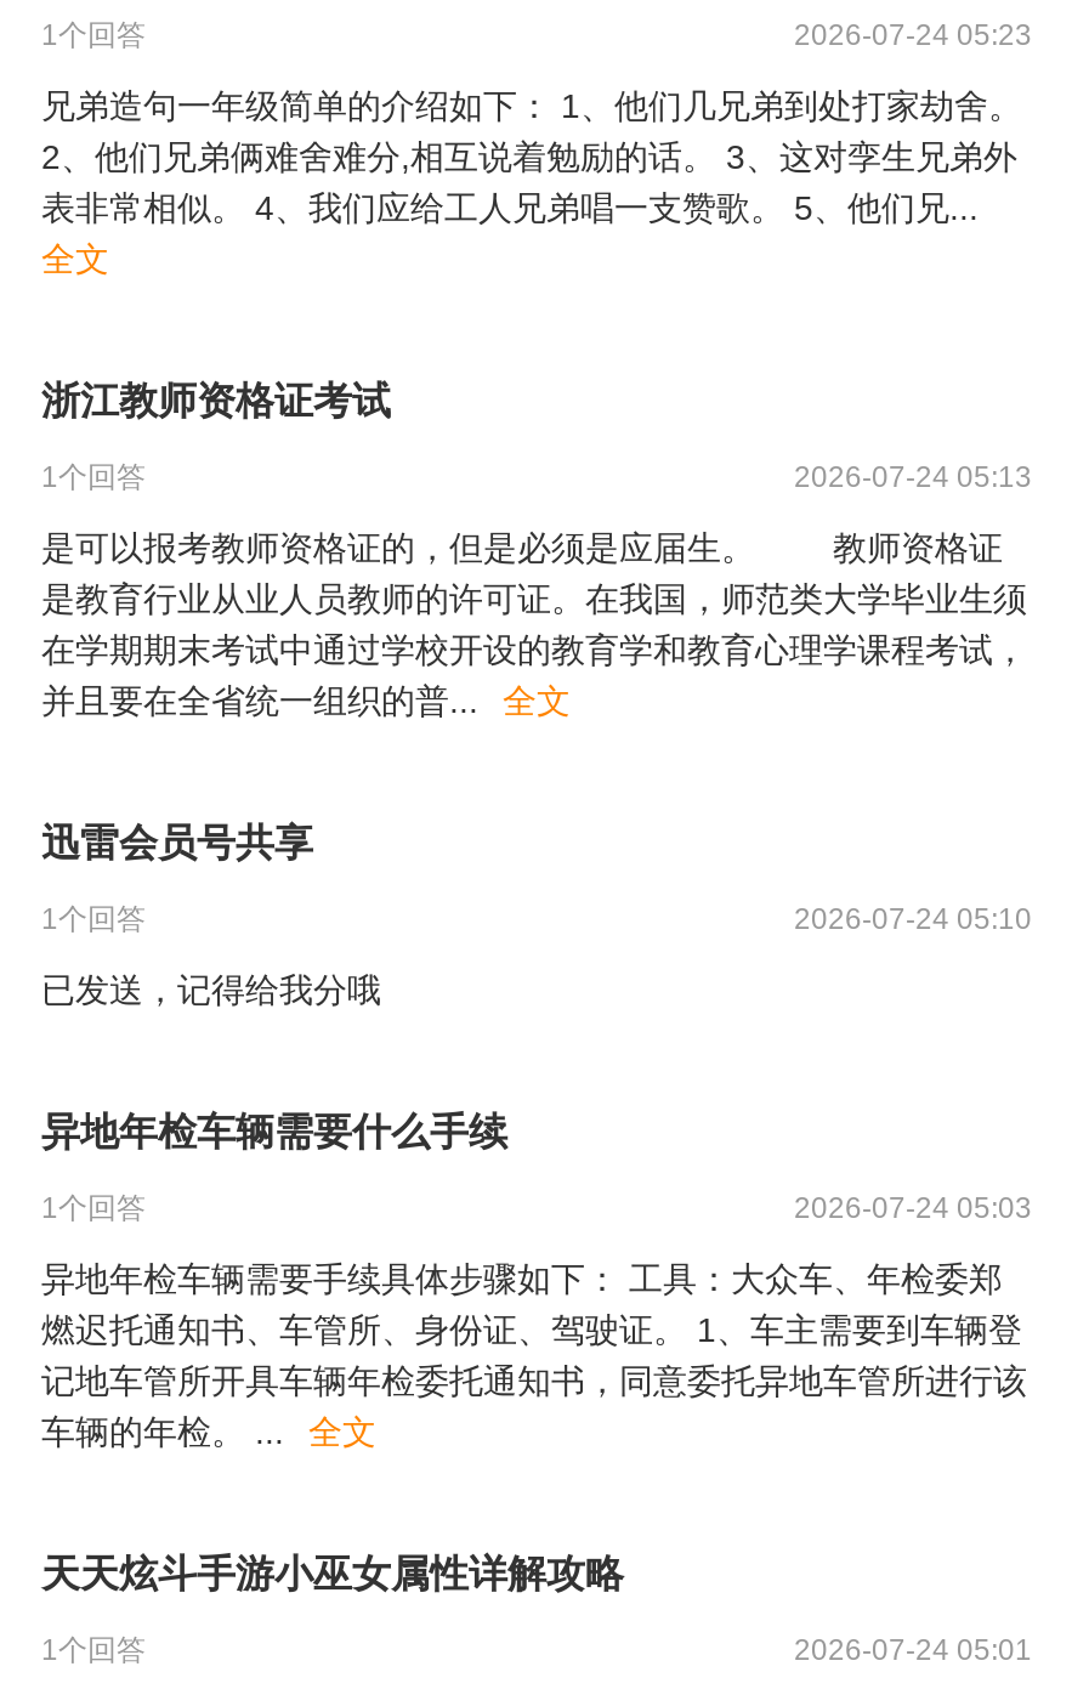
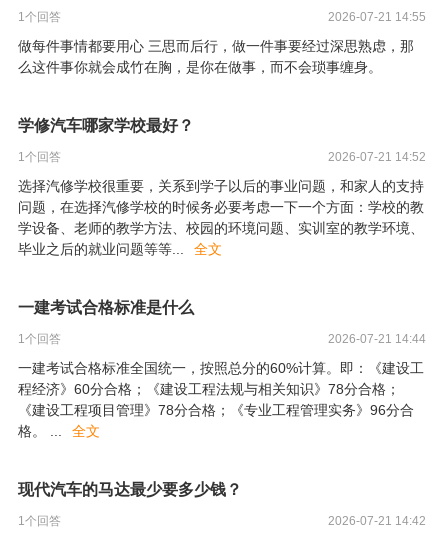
[794,18,1032,52] 2026-07-24 05:23 -> [328,10,426,24] 2026-07-21 14:55
[41,86,1022,278] 兄弟造句一年级简单的介绍如下： 1、他们几兄弟到处打家劫舍。 | 2、他们兄弟俩难舍难分,相互说着勉励的话。 3、这对孪生兄弟外 | 表非常相似。 4、我们应给工人兄弟唱一支赞歌。 5、他们兄... | 全文 -> [18,38,414,75] 做每件事情都要用心 三思而后行，做一件事要经过深思熟虑，那 | 么这件事你就会成竹在胸，是你在做事，而不会琐事缠身。
[41,380,391,421] 浙江教师资格证考试 -> [18,117,194,134] 学修汽车哪家学校最好？
[794,460,1032,494] 2026-07-24 05:13 -> [328,150,426,164] 2026-07-21 14:52
[41,528,1027,720] 是可以报考教师资格证的，但是必须是应届生。 教师资格证 | 是教育行业从业人员教师的许可证。在我国，师范类大学毕业生须 | 在学期期末考试中通过学校开设的教育学和教育心理学课程考试， | 并且要在全省统一组织的普... -> [18,178,424,257] 选择汽修学校很重要，关系到学子以后的事业问题，和家人的支持 | 问题，在选择汽修学校的时候务必要考虑一下一个方面：学校的教 | 学设备、老师的教学方法、校园的环境问题、实训室的教学环境、 | 毕业之后的就业问题等等...
[41,822,313,863] 迅雷会员号共享 -> [18,299,194,316] 一建考试合格标准是什么
[41,902,1032,1451] 2026-07-24 05:10 | 已发送，记得给我分哦 | 异地年检车辆需要什么手续 | 1个回答 | 2026-07-24 05:03 | 异地年检车辆需要手续具体步骤如下： 工具：大众车、年检委郑 | 燃迟托通知书、车管所、身份证、驾驶证。 1、车主需要到车辆登 | 记地车管所开具车辆年检委托通知书，同意委托异地车管所进行该 | 车辆的年检。... -> [18,332,426,439] 2026-07-21 14:44 | 一建考试合格标准全国统一，按照总分的60%计算。即：《建设工 | 程经济》60分合格；《建设工程法规与相关知识》78分合格； | 《建设工程项目管理》78分合格；《专业工程管理实务》96分合 | 格。...
[41,1553,624,1594] 天天炫斗手游小巫女属性详解攻略 -> [18,481,242,498] 现代汽车的马达最少要多少钱？
[794,1633,1032,1667] 2026-07-24 05:01 -> [328,514,426,528] 2026-07-21 14:42

